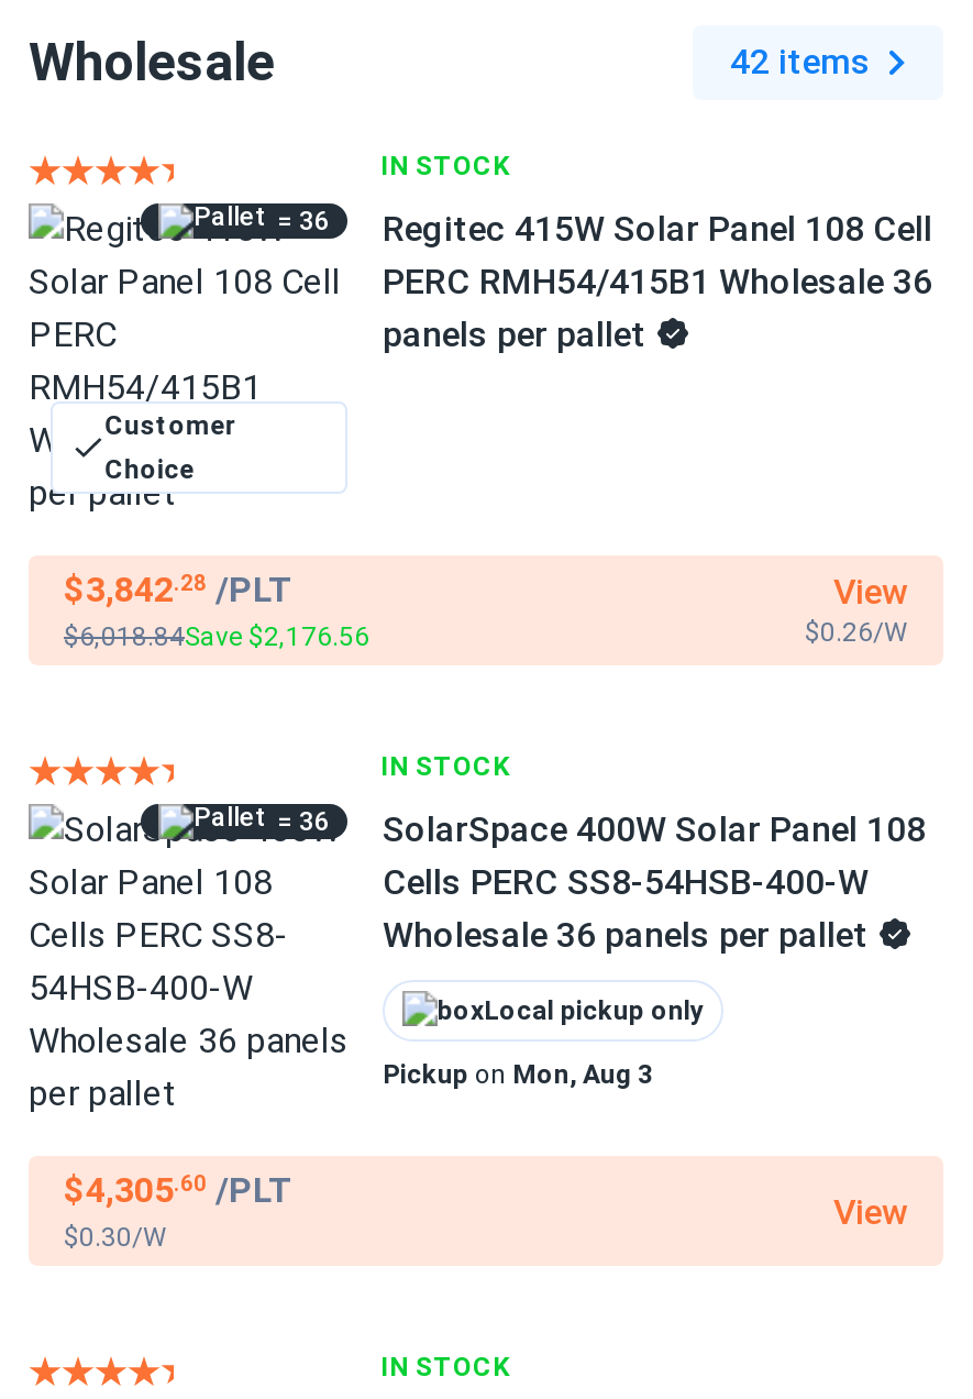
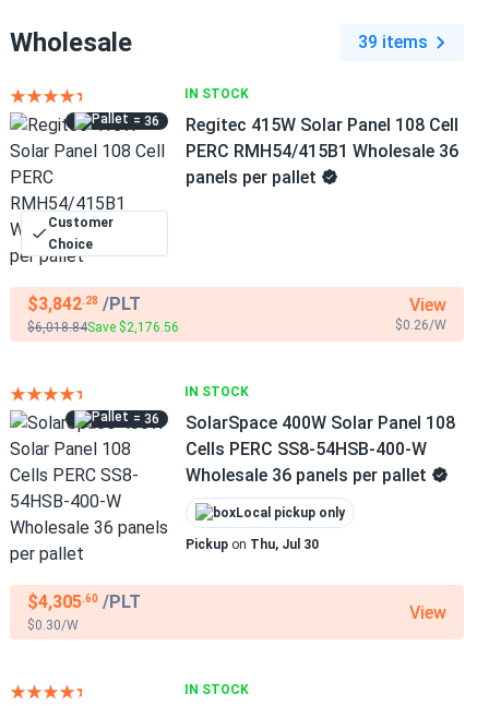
[730,41,871,82] 42 items -> [358,32,428,52] 39 items
[383,1059,653,1090] Pickup on Mon, Aug 3 -> [186,537,319,552] Pickup on Thu, Jul 30

